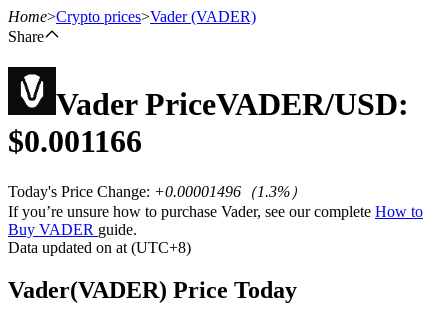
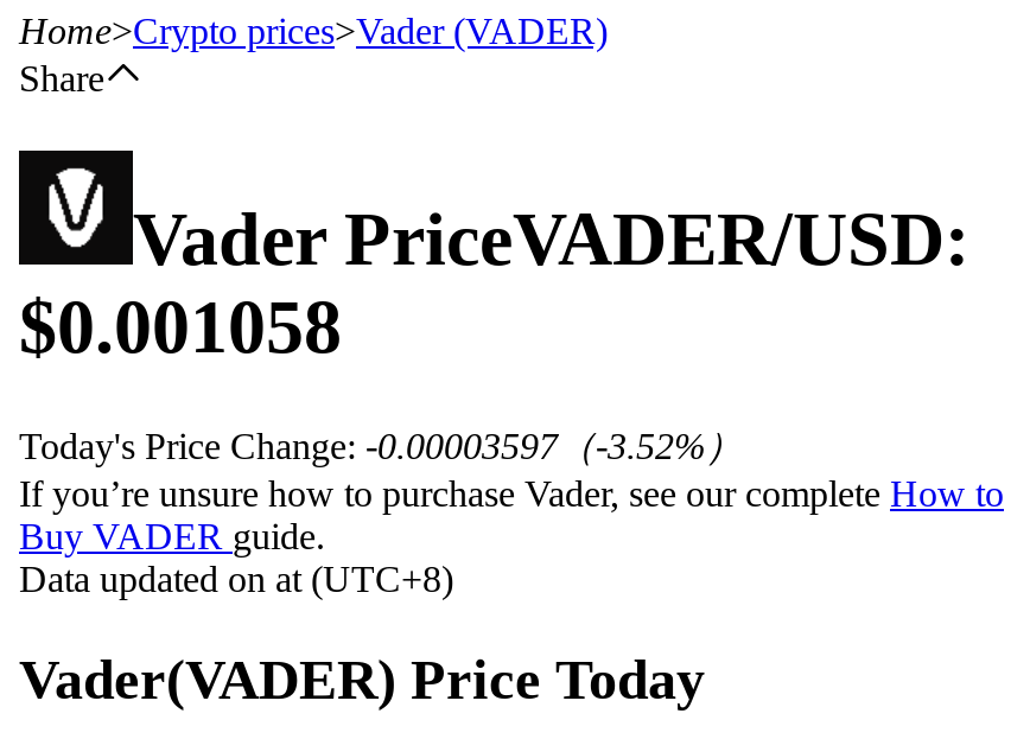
[8,123,142,159] $0.001166 -> [19,284,342,370] $0.001058
[8,183,306,200] Today's Price Change: +0.00001496（1.3%） -> [19,426,743,466] Today's Price Change: -0.00003597（-3.52%）

